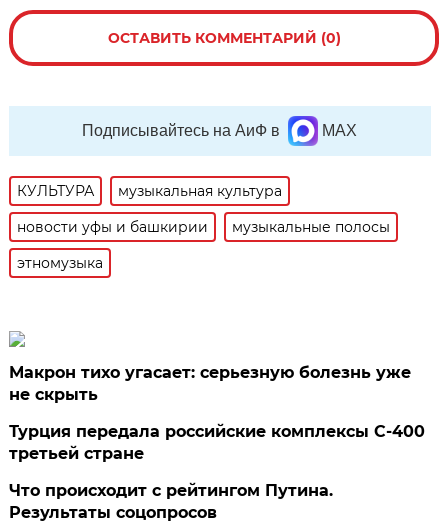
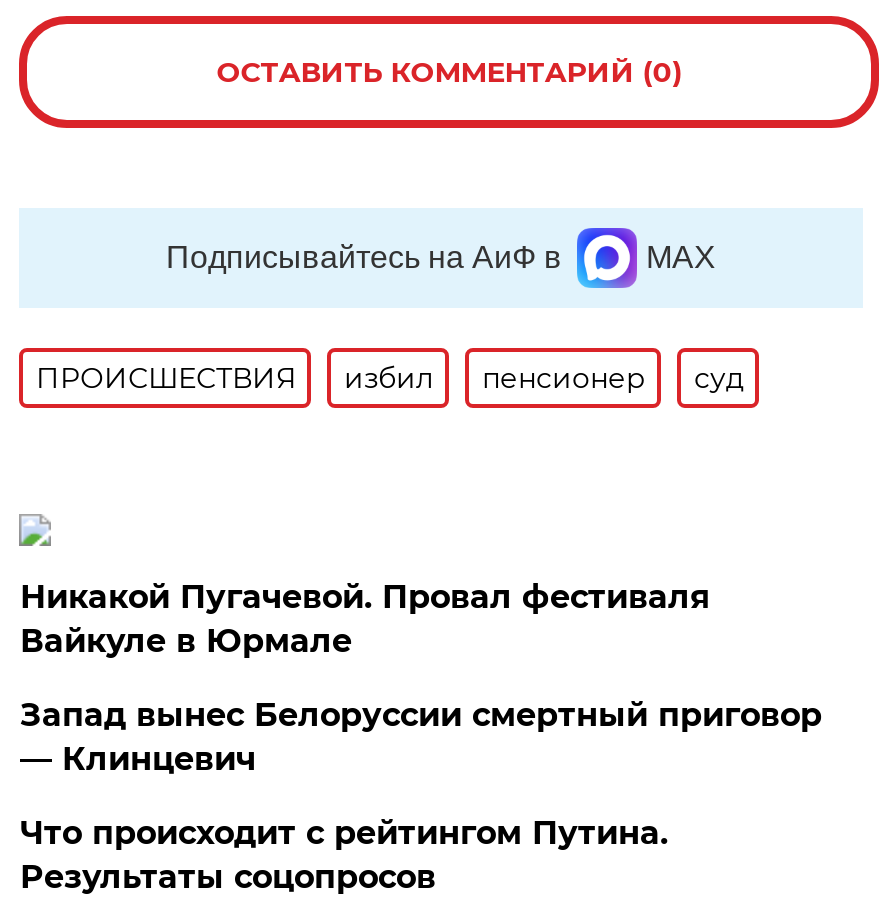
[17,182,390,272] КУЛЬТУРА | музыкальная культура | новости уфы и башкирии | музыкальные полосы | этномузыка -> [36,360,744,396] ПРОИСШЕСТВИЯ | избил | пенсионер | суд
[9,363,425,463] Макрон тихо угасает: серьезную болезнь уже | не скрыть | Турция передала российские комплексы С-400 | третьей стране -> [20,578,822,778] Никакой Пугачевой. Провал фестиваля | Вайкуле в Юрмале | Запад вынес Белоруссии смертный приговор | — Клинцевич

